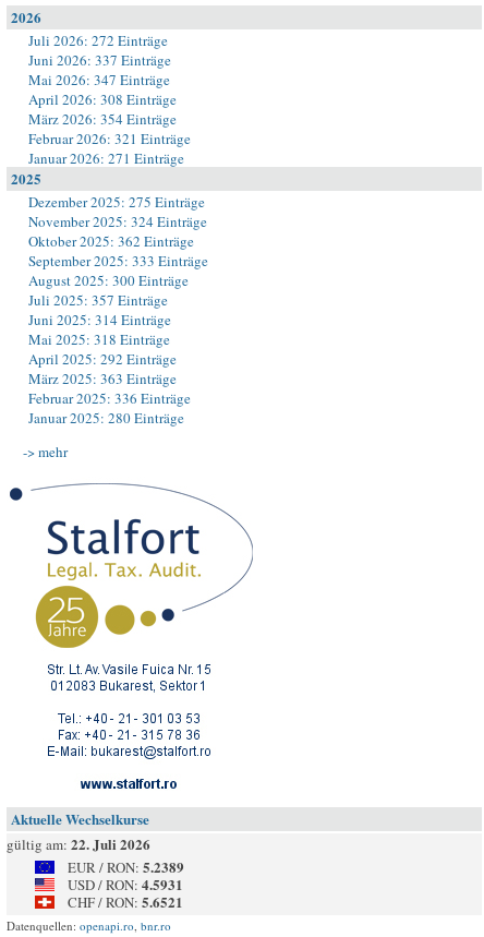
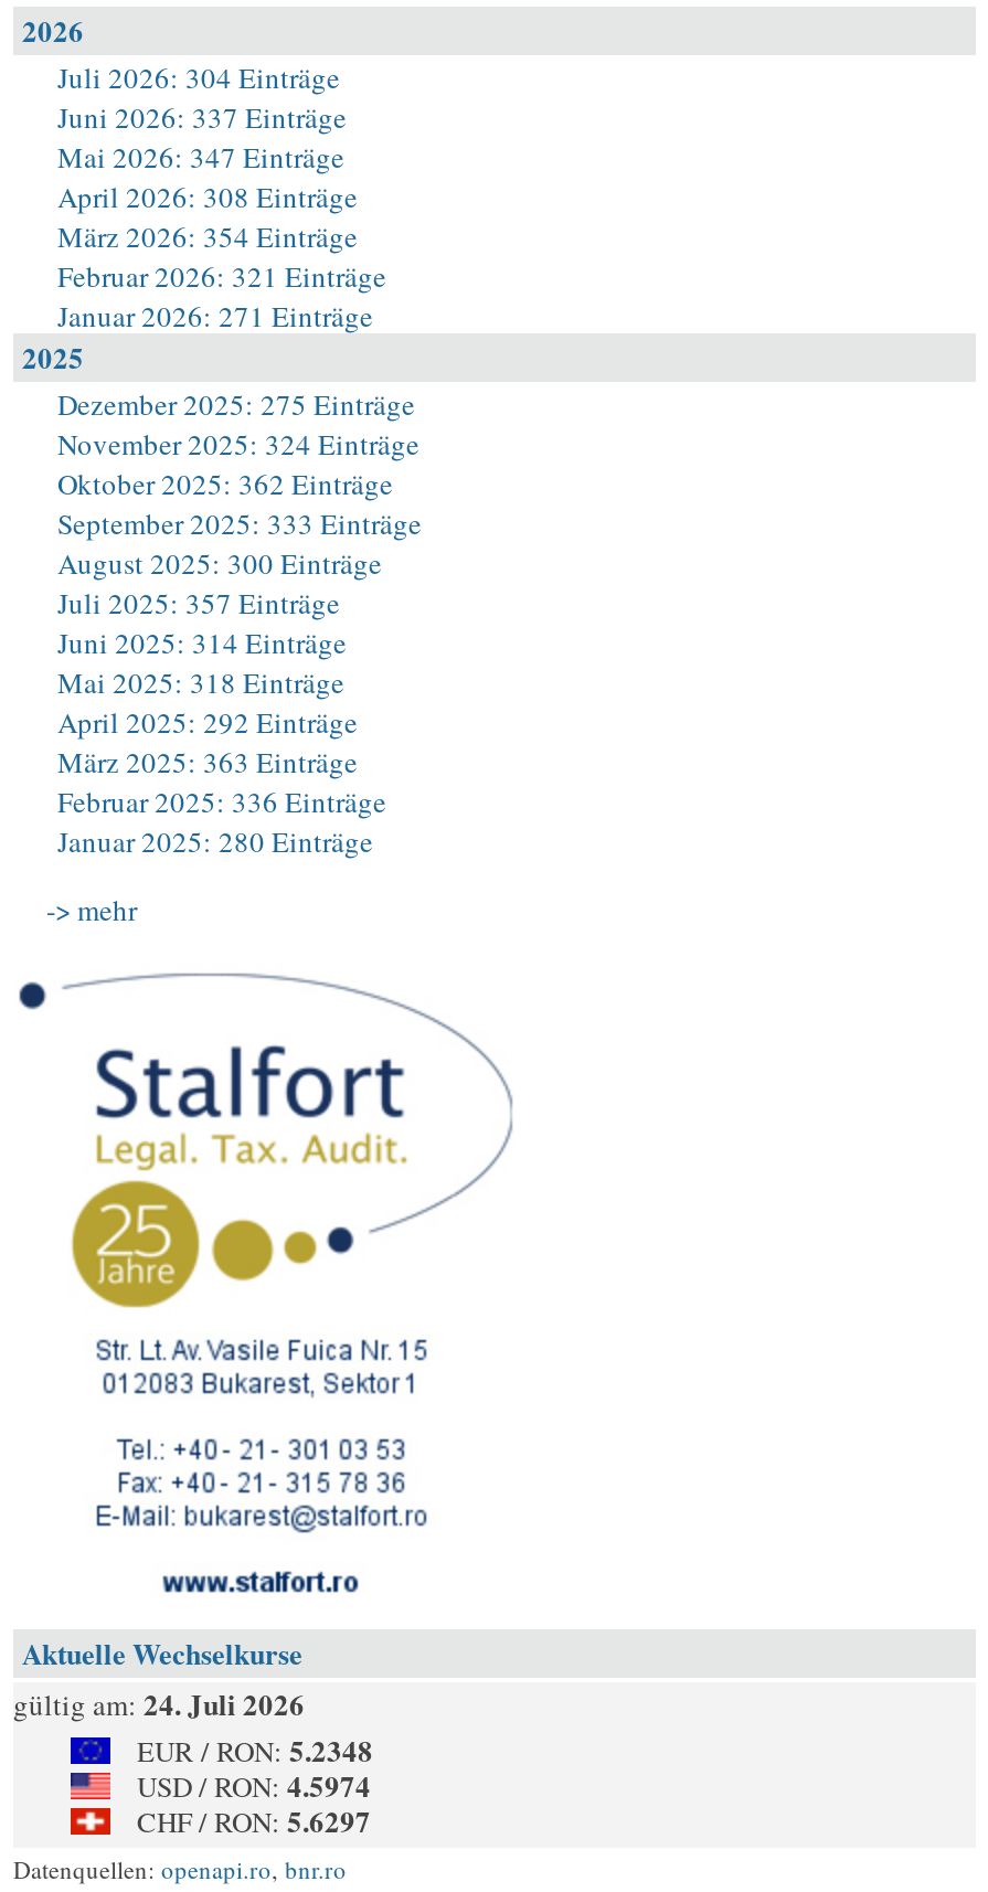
[28,31,168,50] Juli 2026: 272 Einträge -> [57,57,340,97] Juli 2026: 304 Einträge
[7,833,150,854] gültig am: 22. Juli 2026 -> [13,1682,305,1724] gültig am: 24. Juli 2026
[68,856,184,877] EUR / RON: 5.2389 -> [137,1729,373,1771] EUR / RON: 5.2348
[68,874,183,894] USD / RON: 4.5931 -> [137,1764,371,1806] USD / RON: 4.5974
[68,891,183,912] CHF / RON: 5.6521 -> [137,1799,371,1841] CHF / RON: 5.6297

